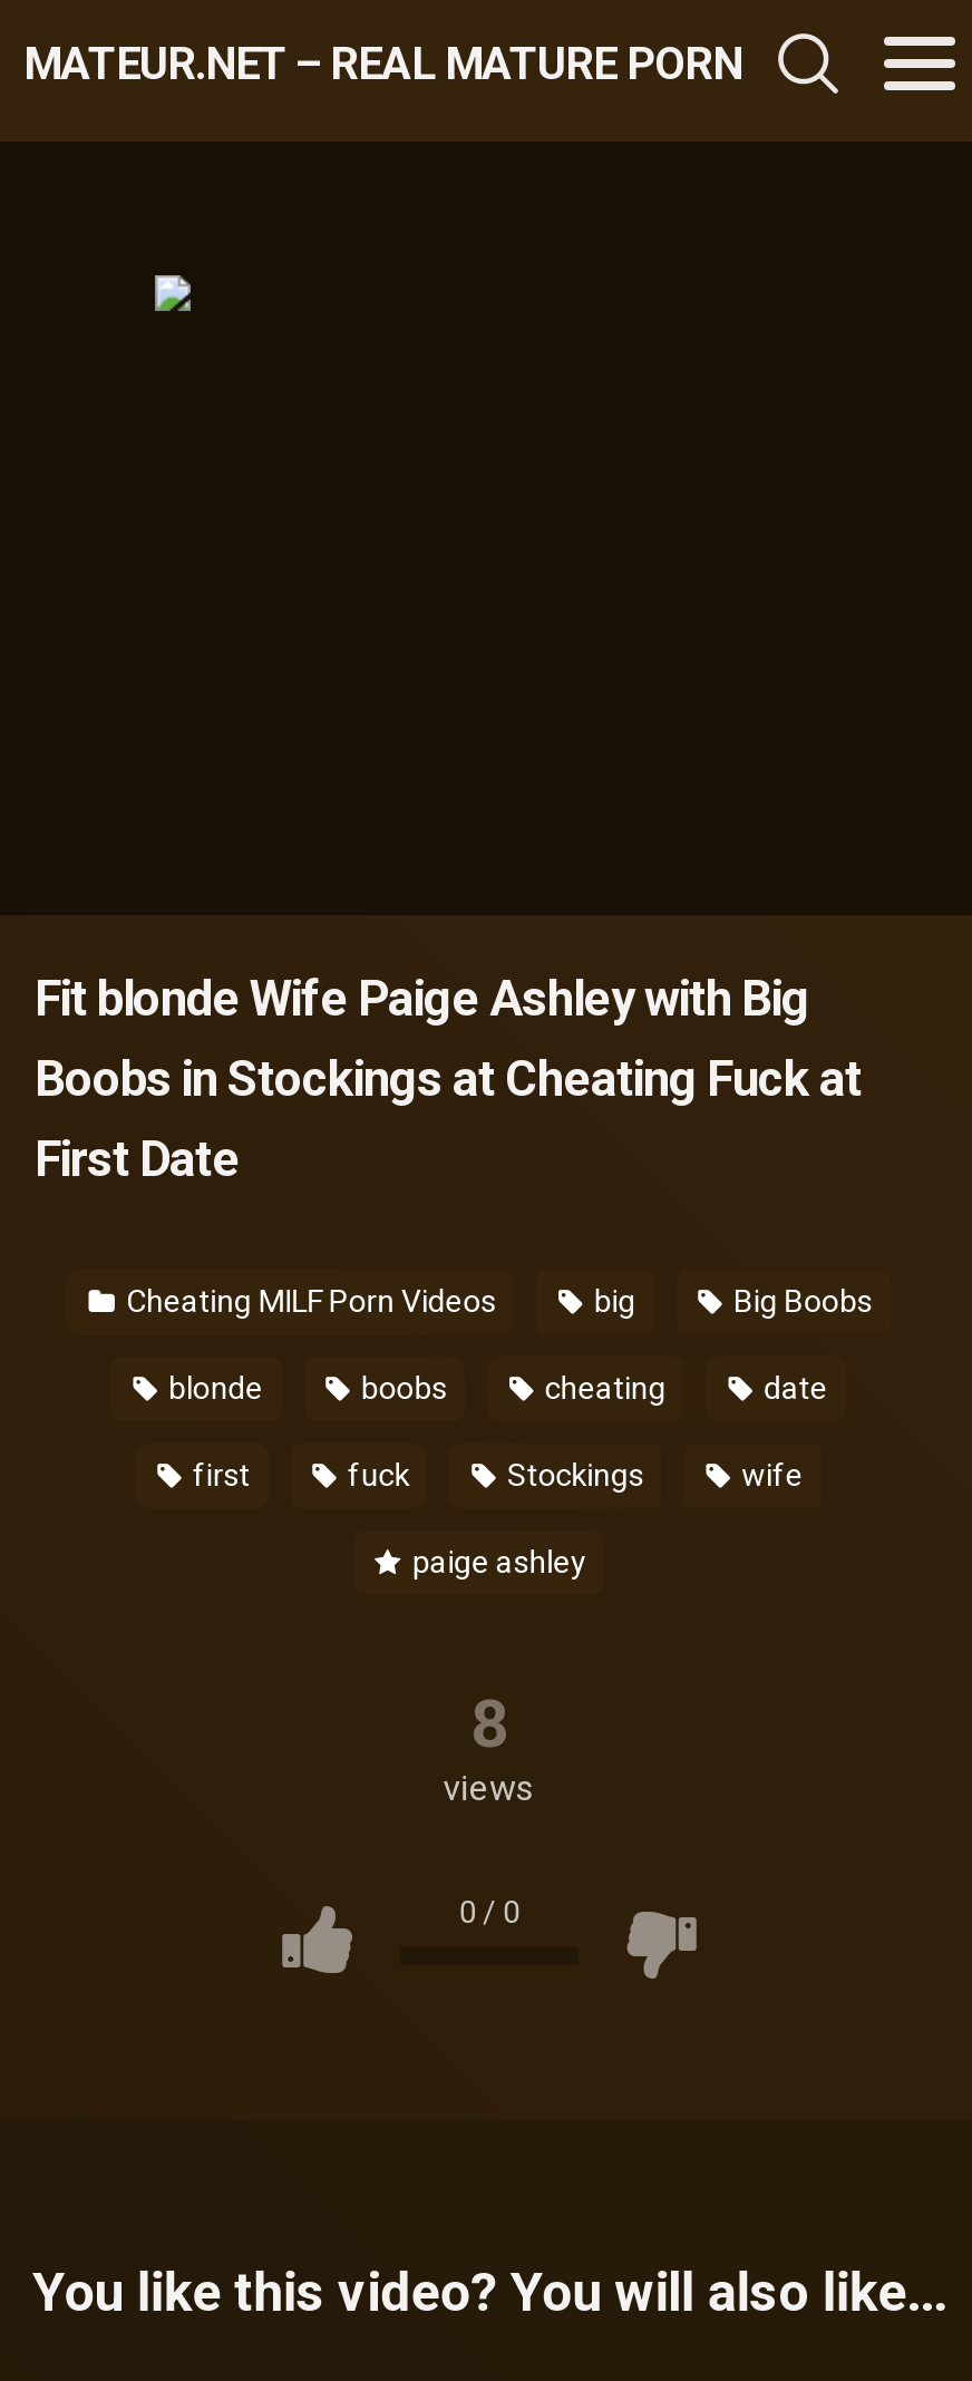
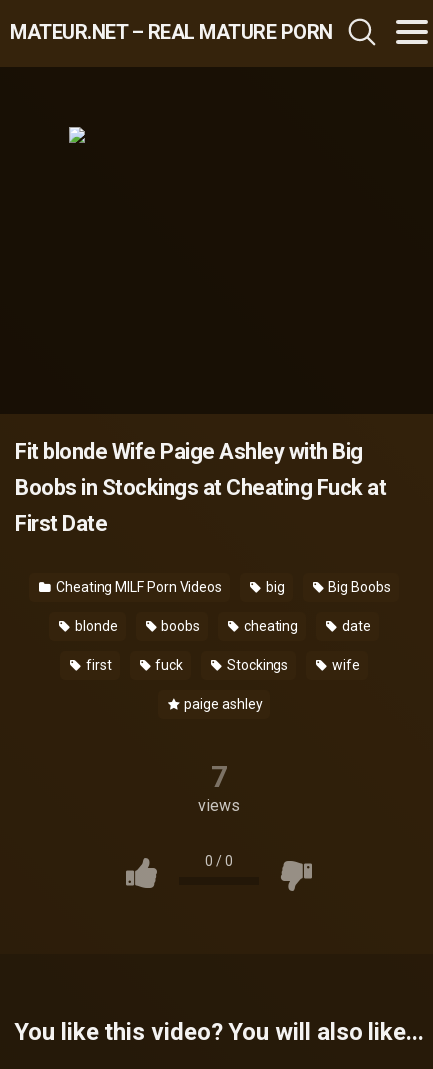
[470,1684,508,1762] 8 -> [210,759,227,794] 7

